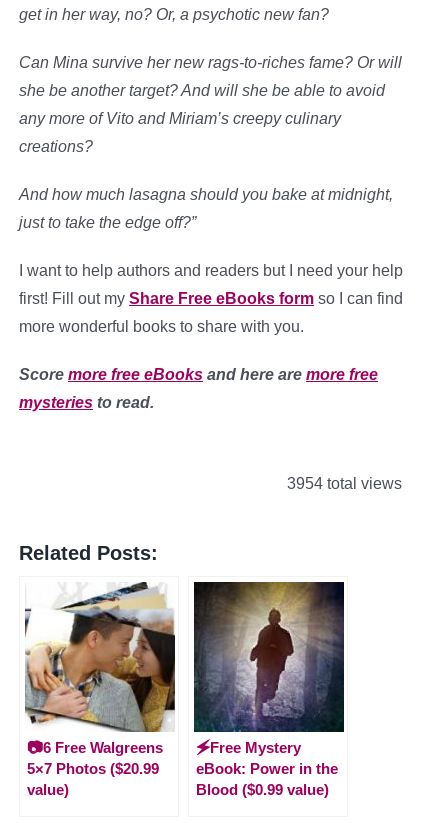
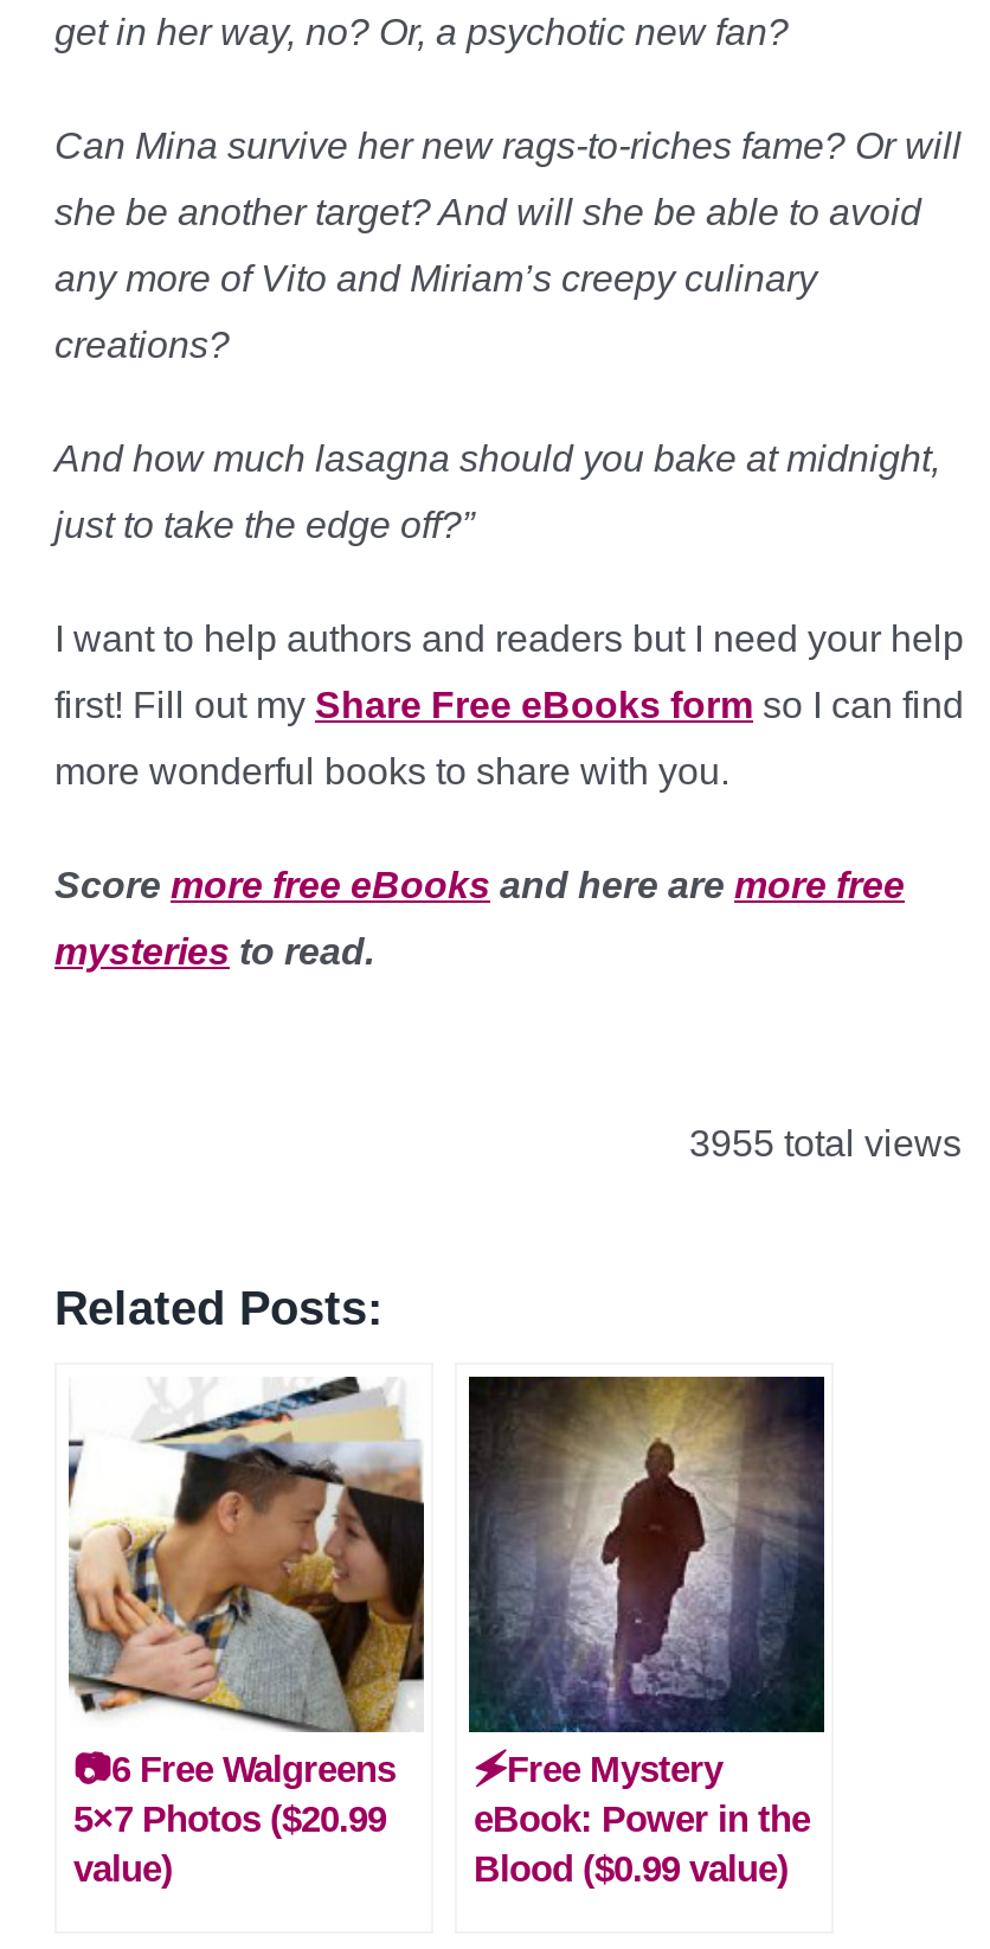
[283,475,402,492] 3954 total views -> [680,1123,962,1163] 3955 total views

